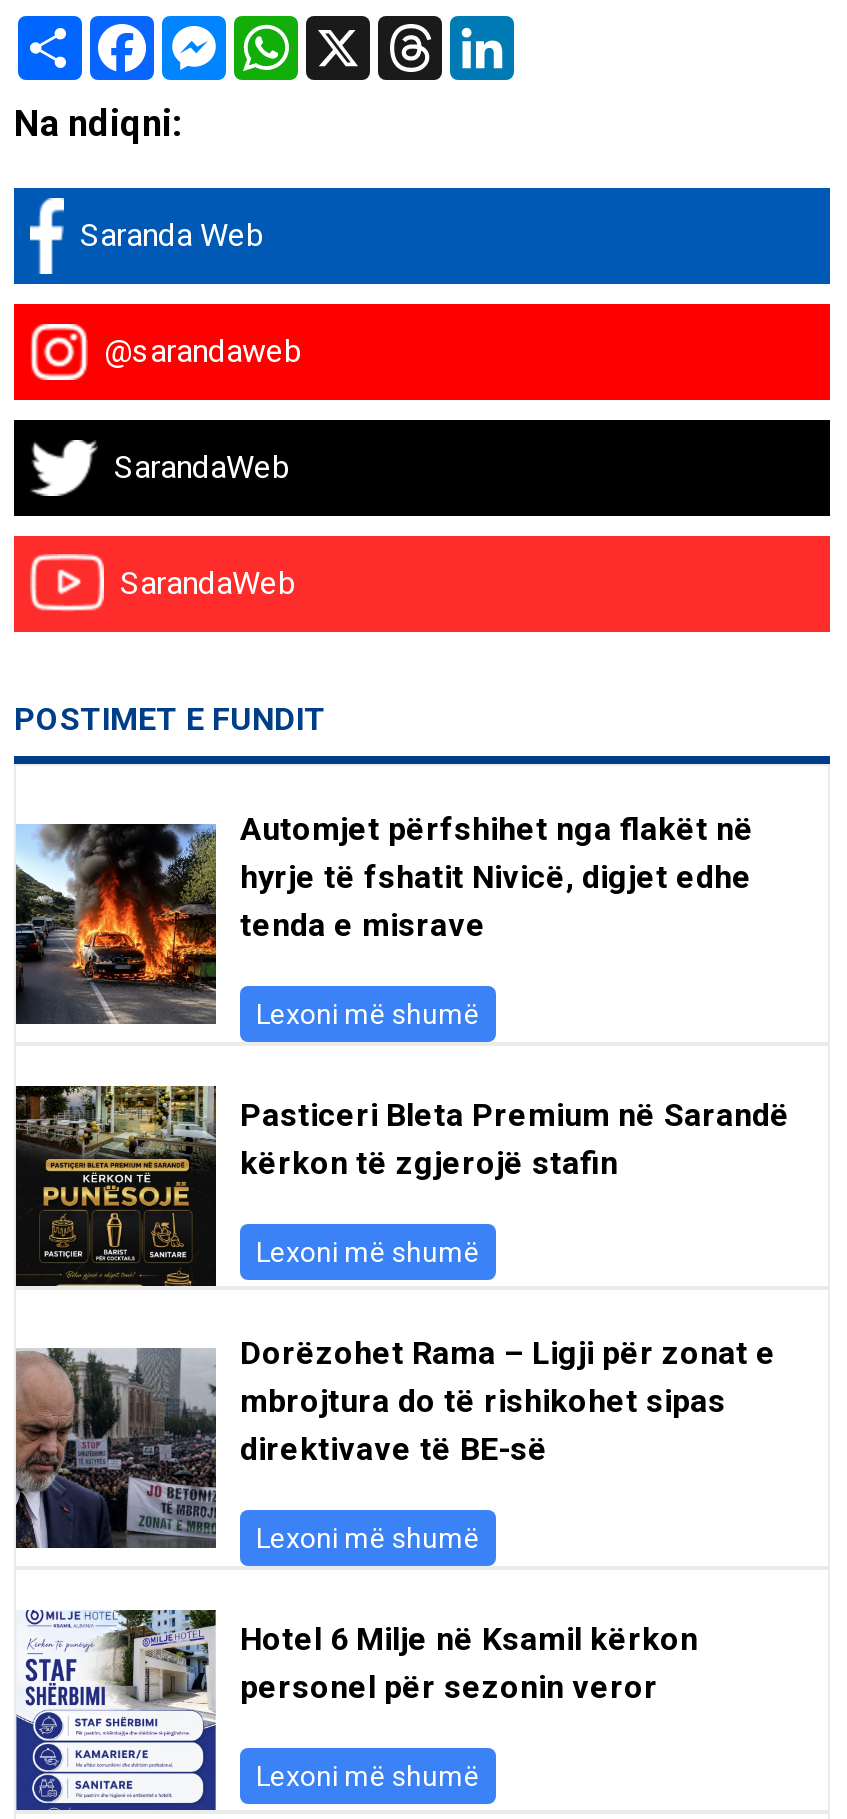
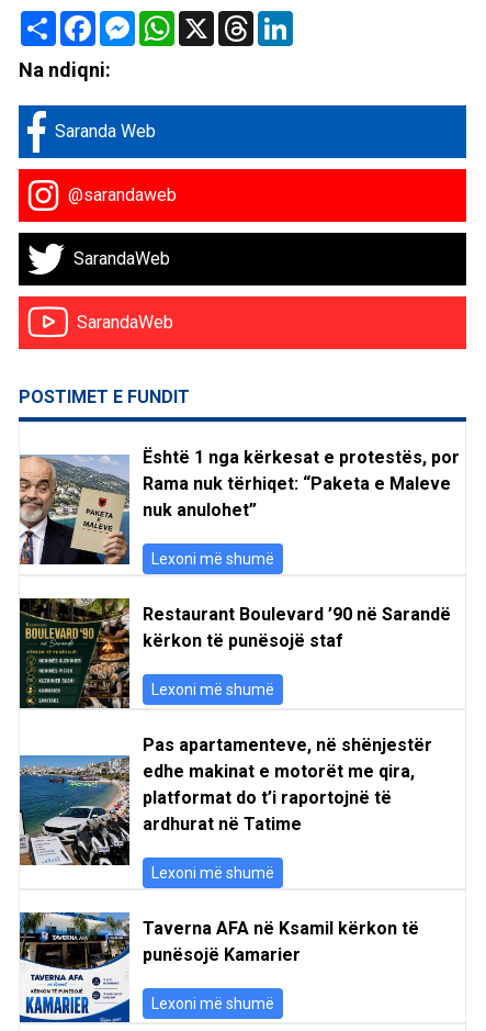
[14,810,754,1026] [image] | Automjet përfshihet nga flakët në | hyrje të fshatit Nivicë, digjet edhe | tenda e misrave -> [19,447,460,565] [image] | Është 1 nga kërkesat e protestës, por | Rama nuk tërhiqet: “Paketa e Maleve | nuk anulohet”
[16,1086,790,1288] [image] | Pasticeri Bleta Premium në Sarandë -> [21,598,451,709] [image] | Restaurant Boulevard ’90 në Sarandë
[240,1144,618,1182] kërkon të zgjerojë stafin -> [143,630,343,651] kërkon të punësojë staf
[14,1334,776,1550] [image] | Dorëzohet Rama – Ligji për zonat e | mbrojtura do të rishikohet sipas | direktivave të BE-së -> [19,734,432,878] [image] | Pas apartamenteve, në shënjestër | edhe makinat e motorët me qira, | platformat do t’i raportojnë të | ardhurat në Tatime
[14,1608,698,1810] [image] | Hotel 6 Milje në Ksamil kërkon | personel për sezonin veror -> [19,911,419,1022] [image] | Taverna AFA në Ksamil kërkon të | punësojë Kamarier

